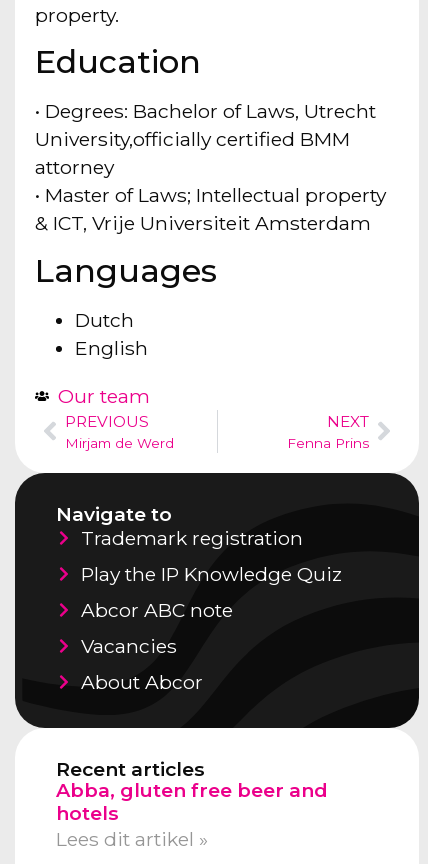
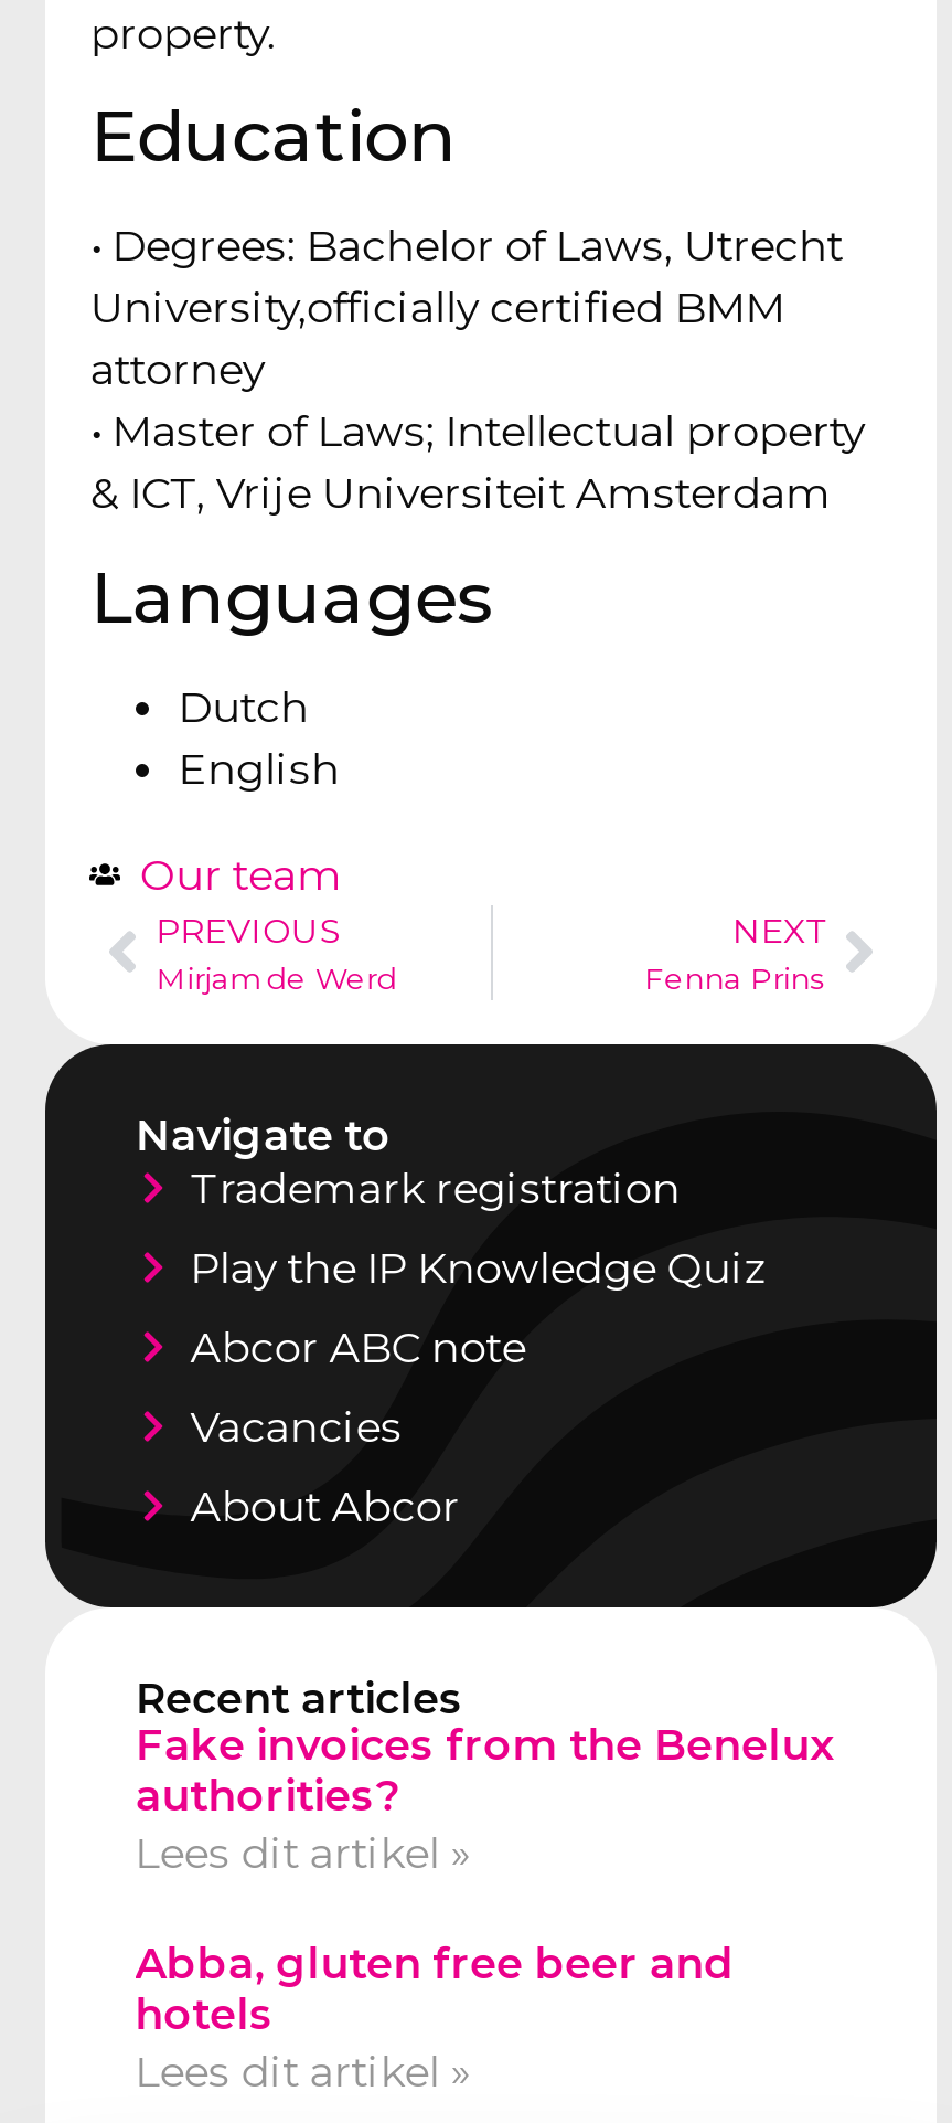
none -> [135,1719,834,1880] Fake invoices from the Benelux | authorities? | Lees dit artikel »

